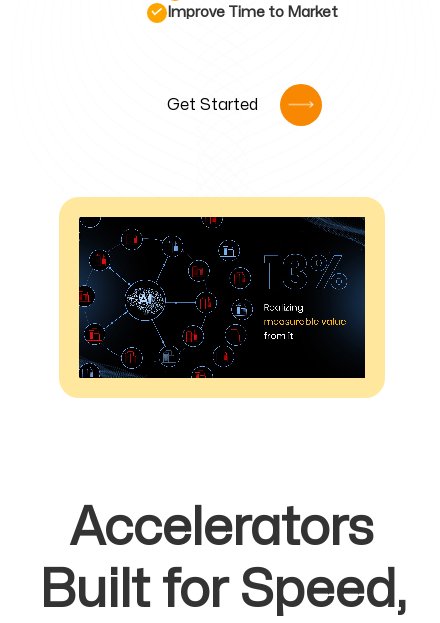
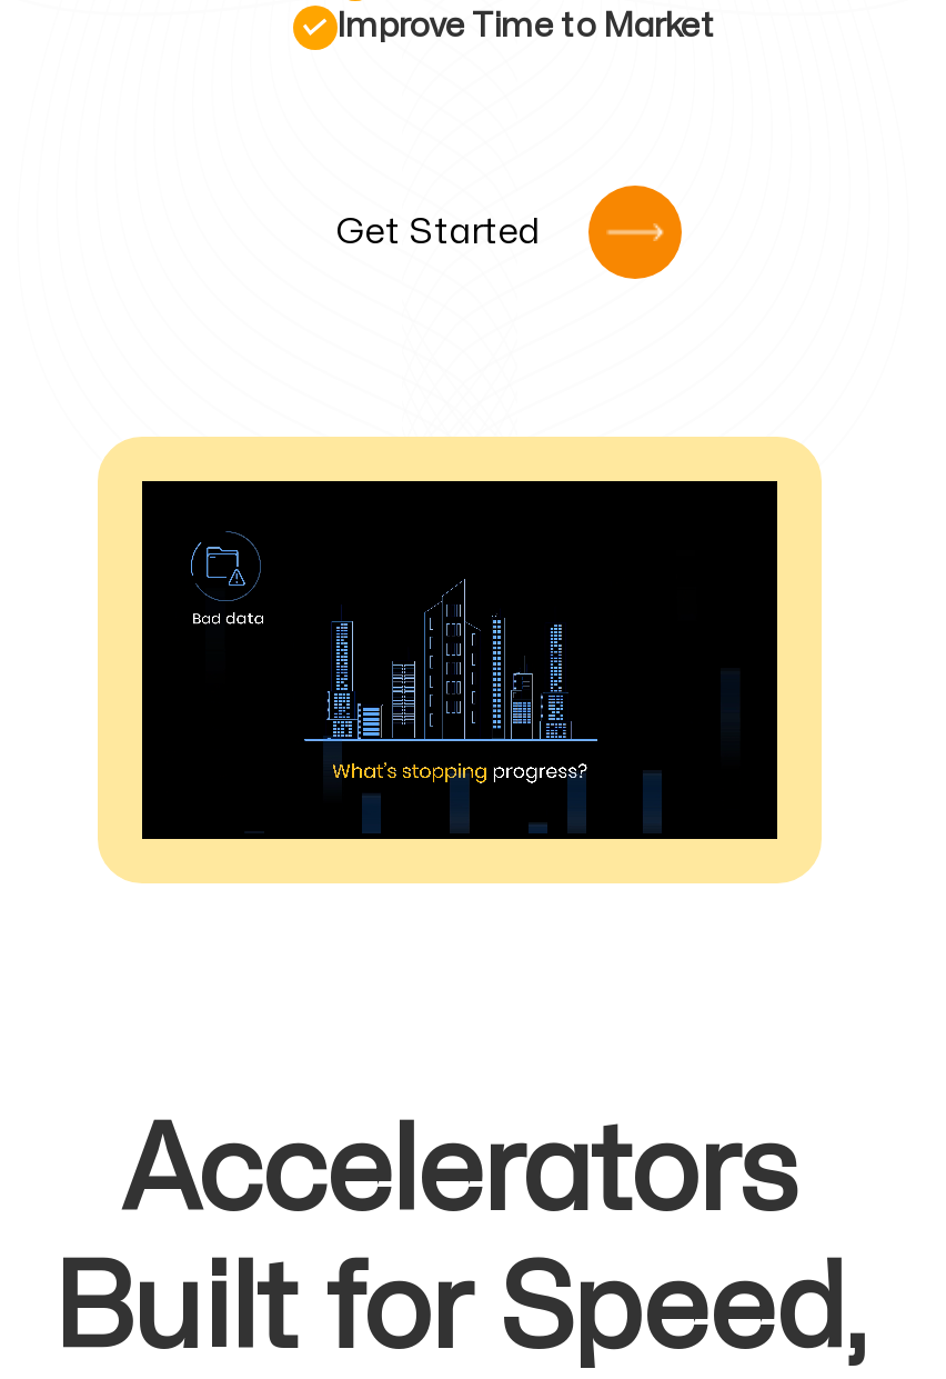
[79,216,365,379] [image] -> [142,478,777,842] [image]

